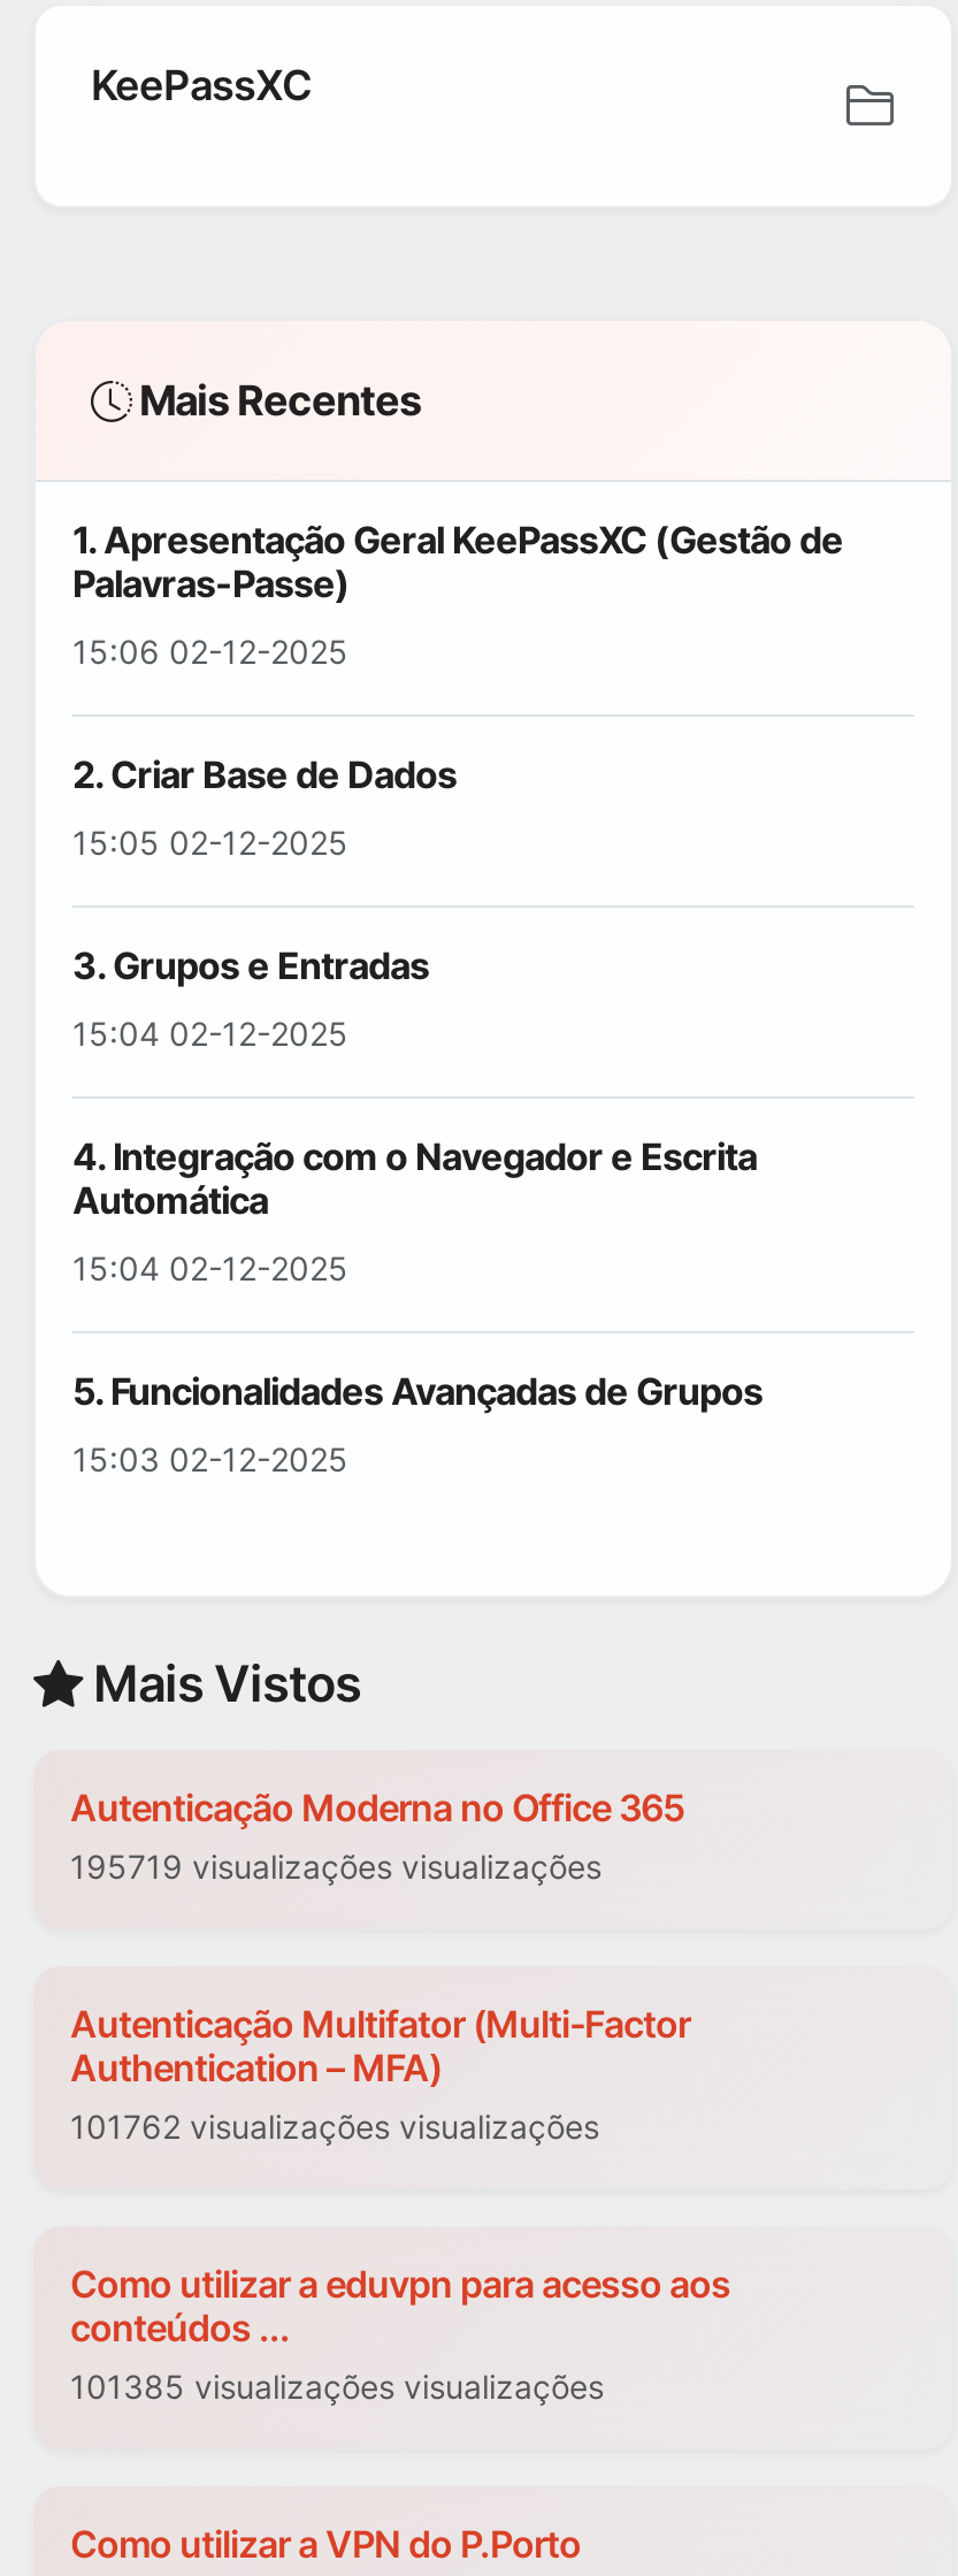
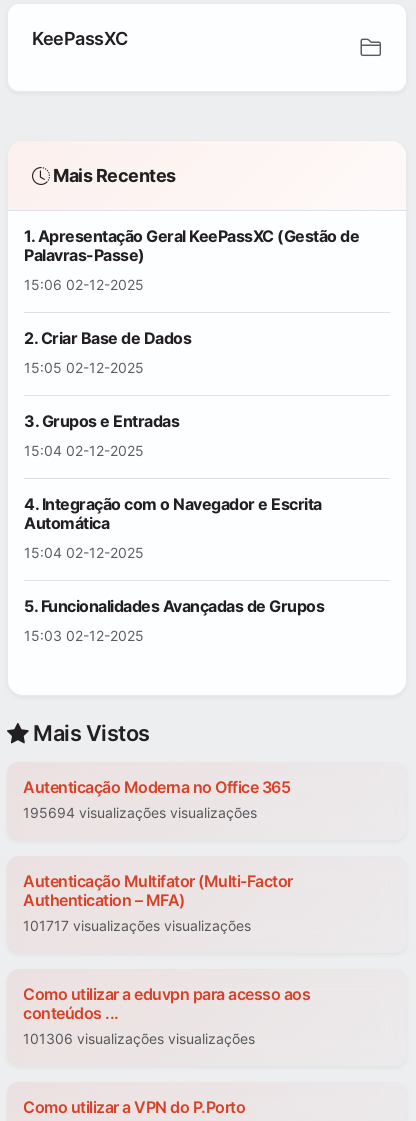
[70,1848,601,1887] 195719 visualizações visualizações -> [23,804,257,821] 195694 visualizações visualizações
[70,2108,599,2147] 101762 visualizações visualizações -> [23,917,251,934] 101717 visualizações visualizações
[70,2368,604,2407] 101385 visualizações visualizações -> [23,1030,255,1047] 101306 visualizações visualizações

